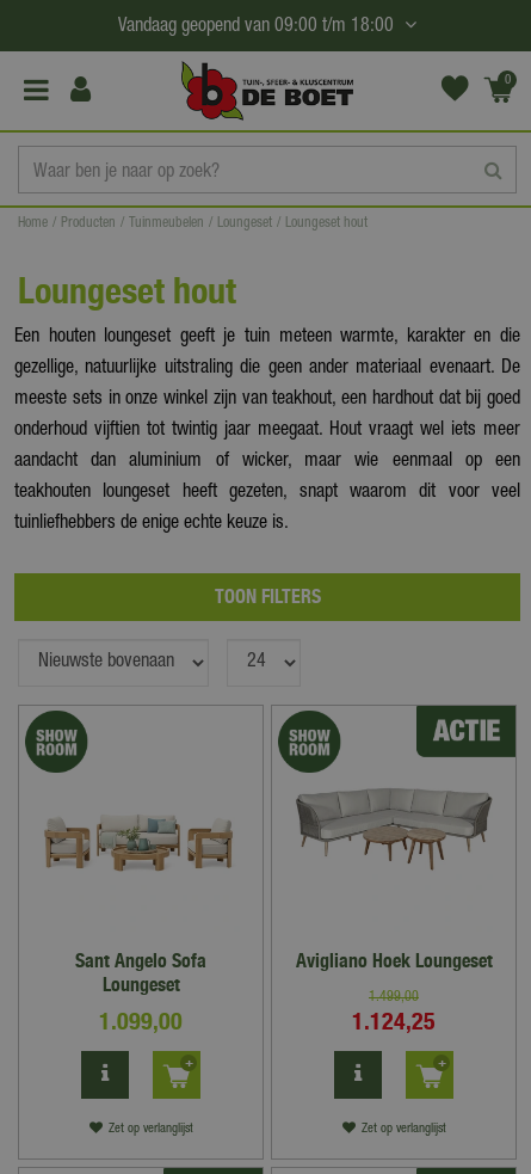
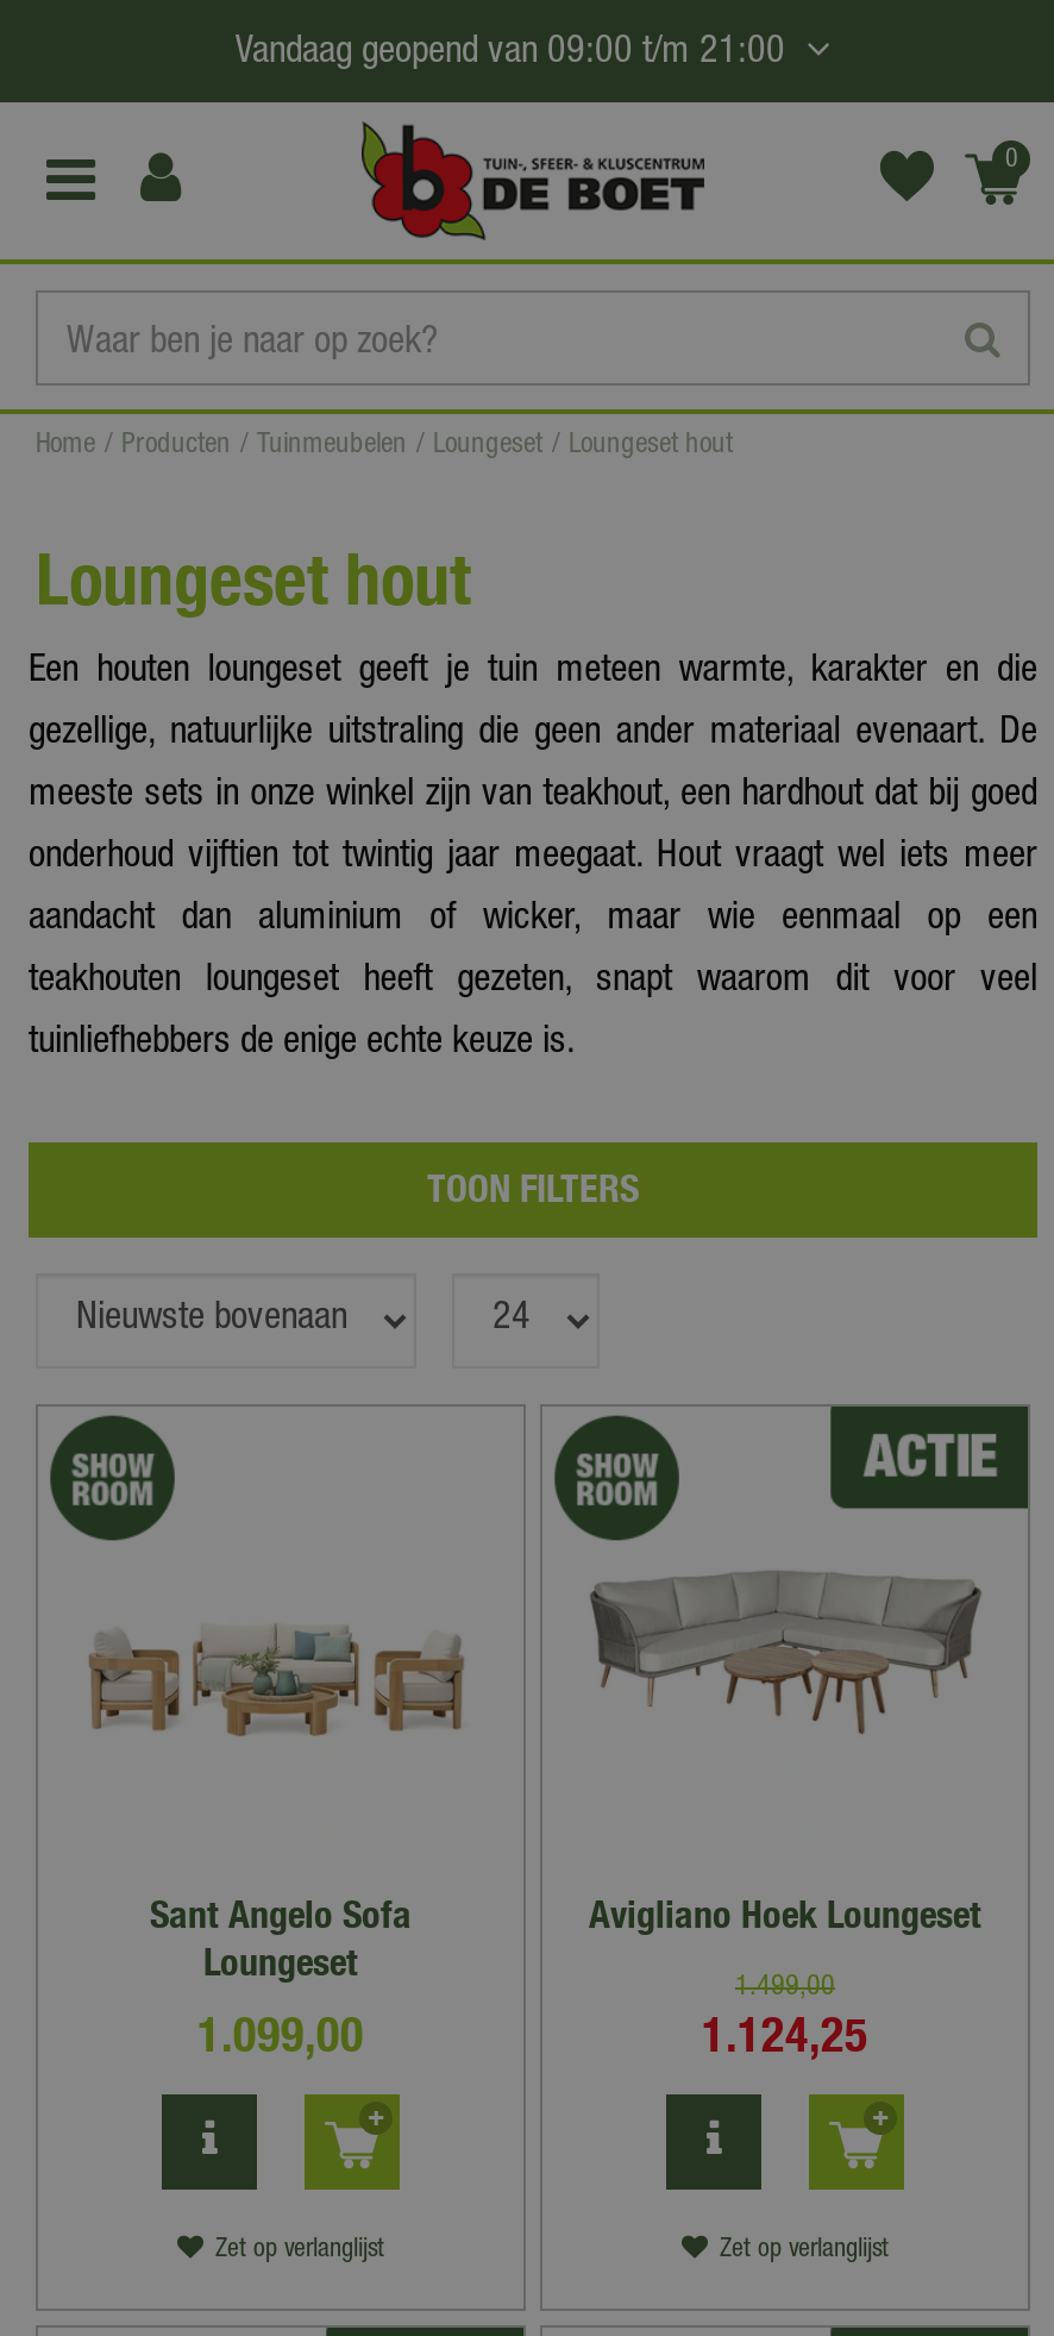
[118,18,394,37] Vandaag geopend van 09:00 t/m 18:00 -> [236,36,785,74] Vandaag geopend van 09:00 t/m 21:00

